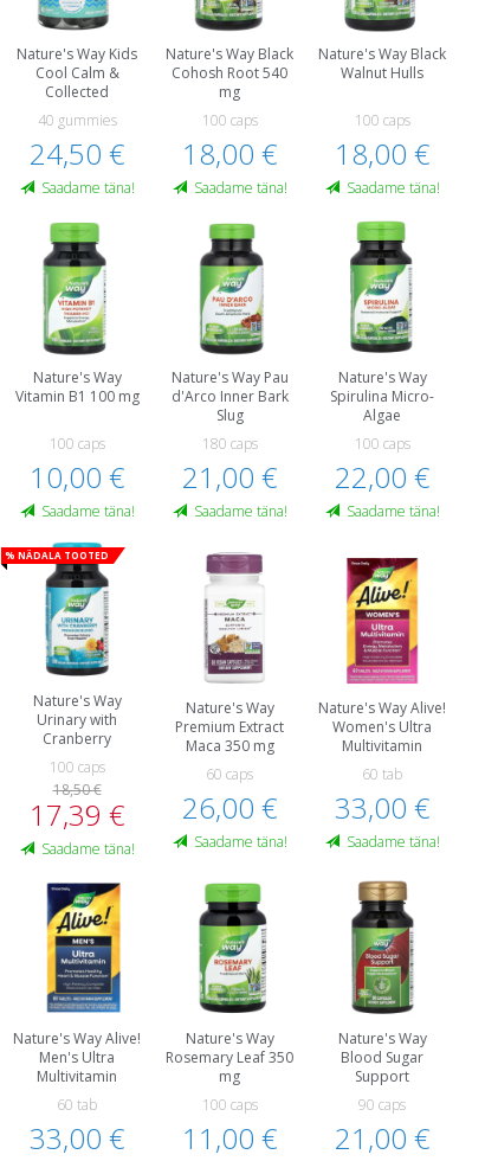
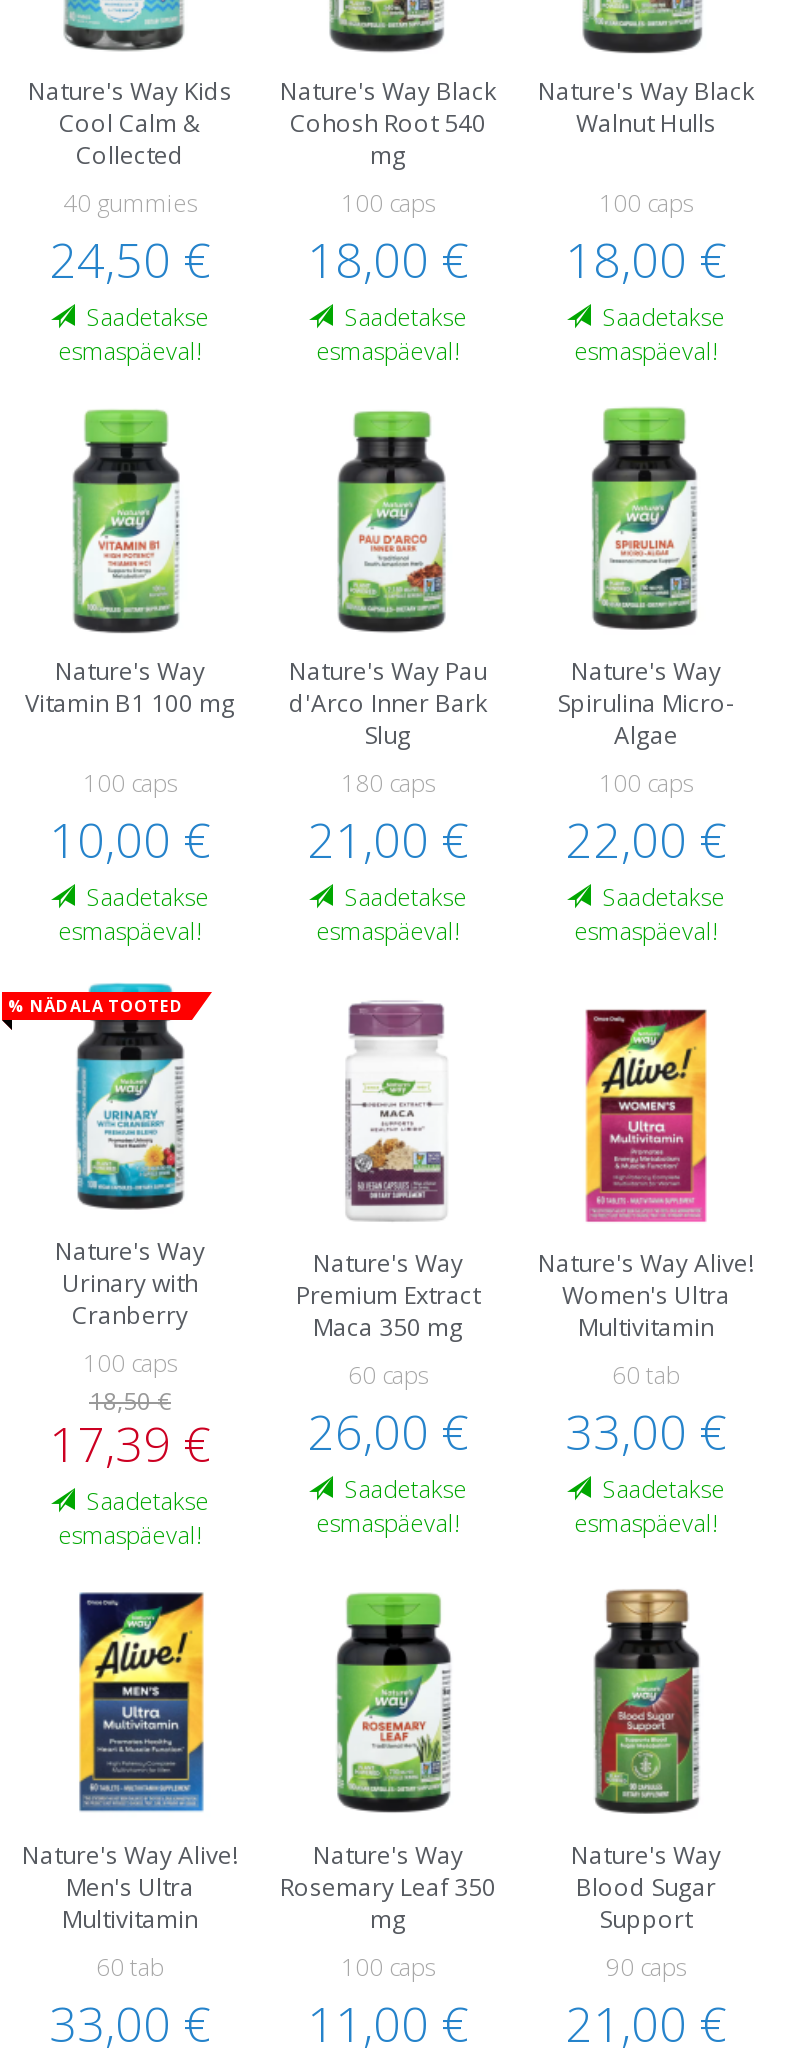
[41,178,134,198] Saadame täna! -> [58,300,209,368] Saadetakse | esmaspäeval!
[193,178,287,198] Saadame täna! -> [316,300,467,368] Saadetakse | esmaspäeval!
[346,178,439,198] Saadame täna! -> [574,300,725,368] Saadetakse | esmaspäeval!
[41,501,134,521] Saadame täna! -> [58,880,209,948] Saadetakse | esmaspäeval!
[193,501,287,521] Saadame täna! -> [316,880,467,948] Saadetakse | esmaspäeval!
[346,501,439,521] Saadame täna! -> [574,880,725,948] Saadetakse | esmaspäeval!
[193,832,287,852] Saadame täna! -> [316,1472,467,1540] Saadetakse | esmaspäeval!
[346,832,439,852] Saadame täna! -> [574,1472,725,1540] Saadetakse | esmaspäeval!
[41,839,134,859] Saadame täna! -> [58,1484,209,1552] Saadetakse | esmaspäeval!

